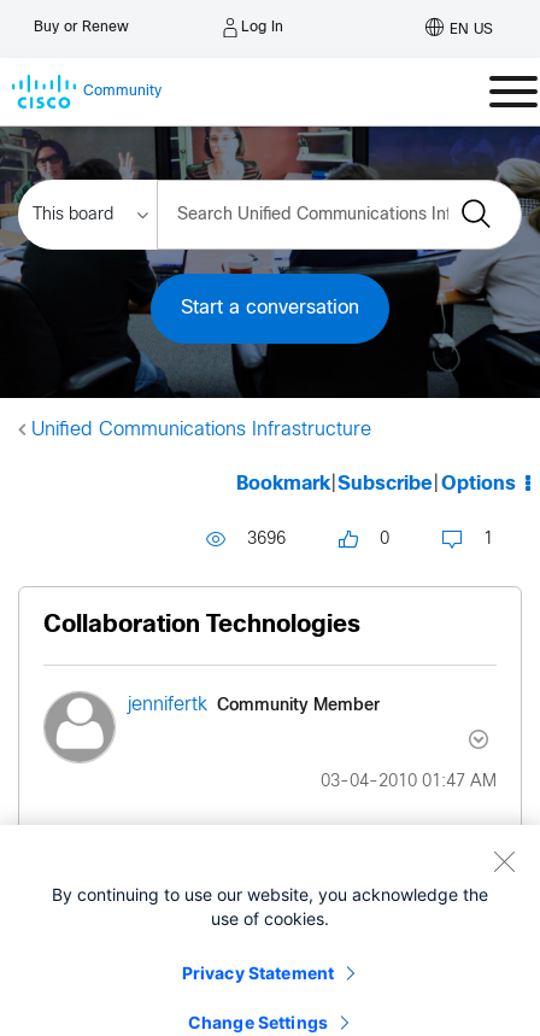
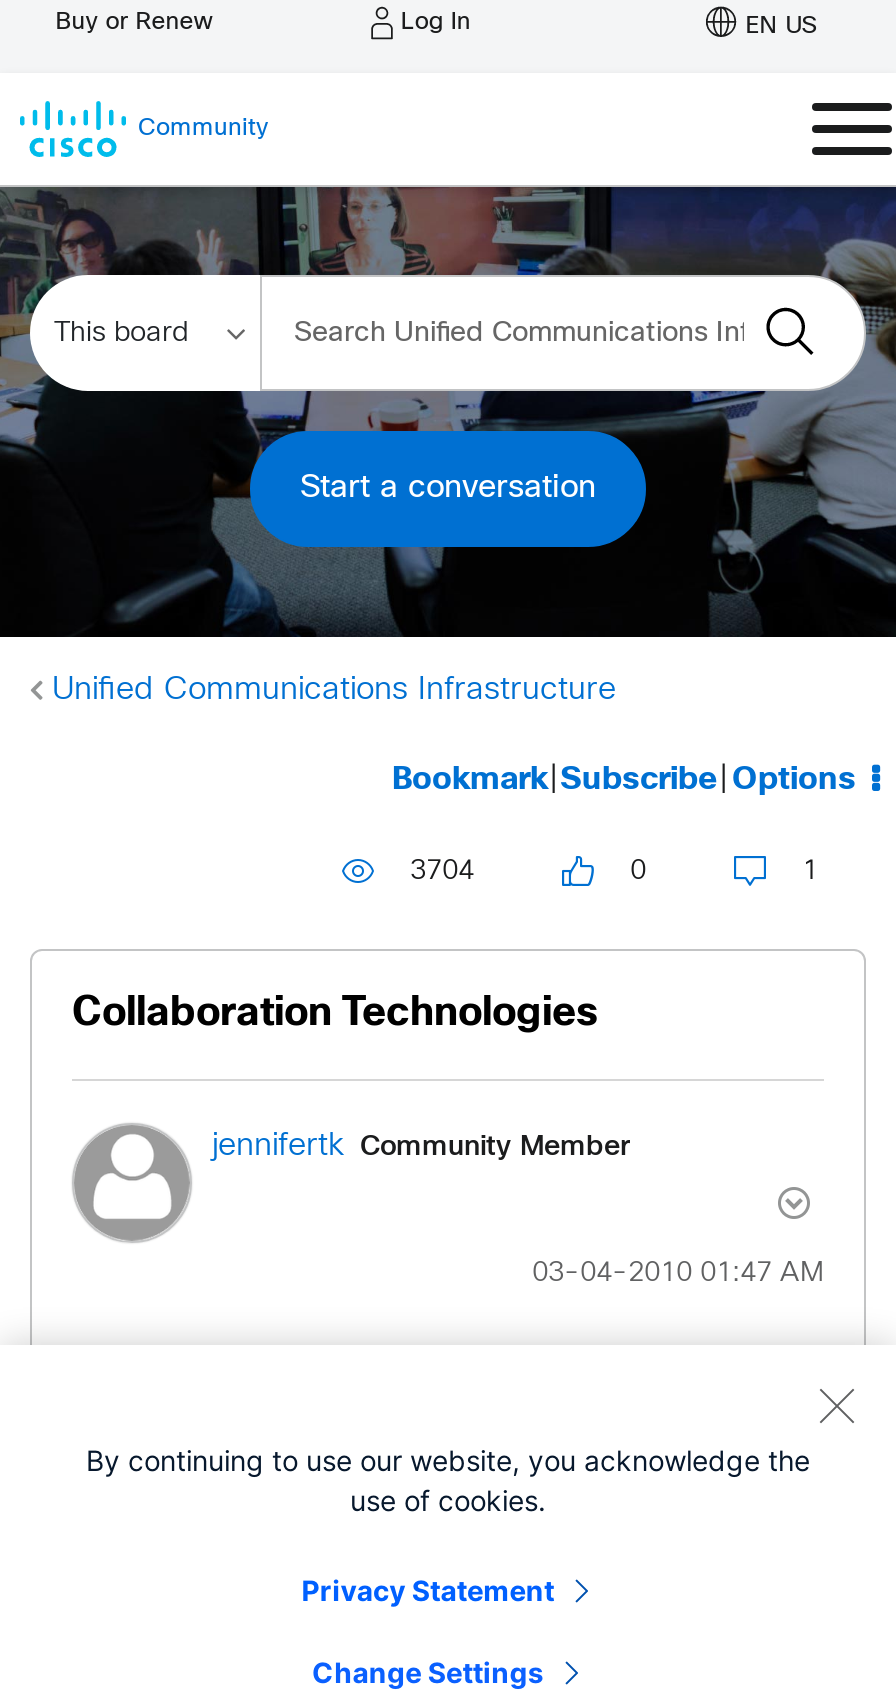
[247,532,286,548] 3696 -> [410,859,474,885] 3704

